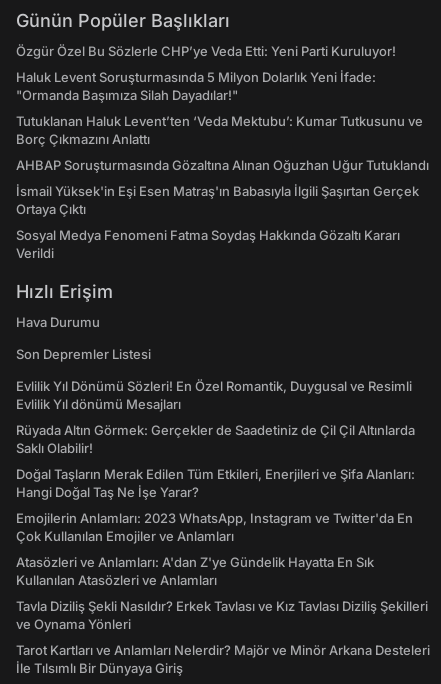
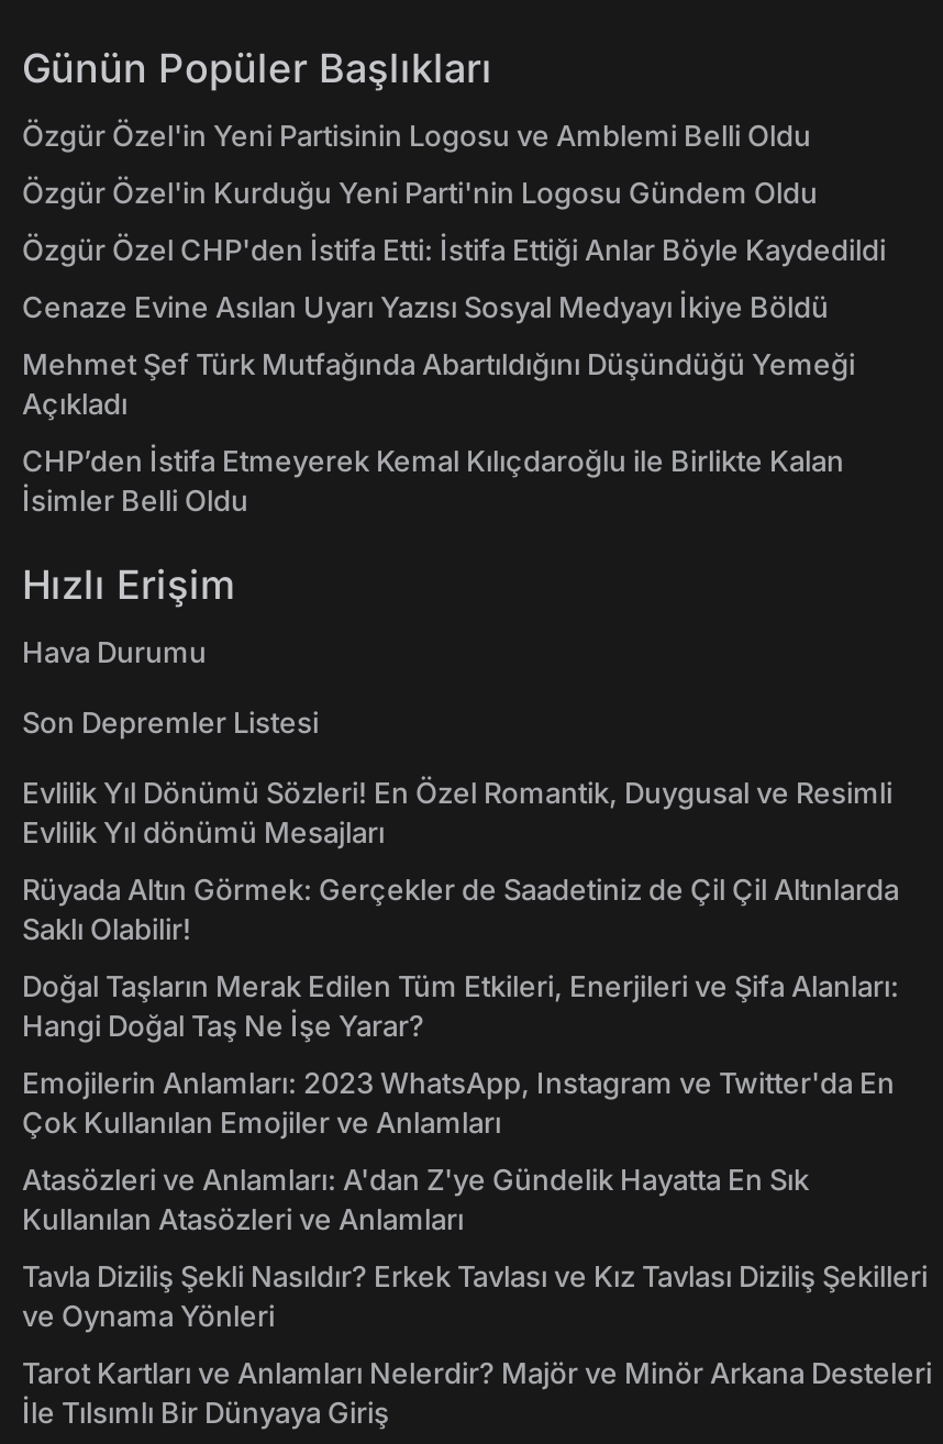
[16,43,396,59] Özgür Özel Bu Sözlerle CHP’ye Veda Etti: Yeni Parti Kuruluyor! -> [22,118,811,153] Özgür Özel'in Yeni Partisinin Logosu ve Amblemi Belli Oldu
[16,69,376,103] Haluk Levent Soruşturmasında 5 Milyon Dolarlık Yeni İfade: | "Ormanda Başımıza Silah Dayadılar!" -> [22,175,818,210] Özgür Özel'in Kurduğu Yeni Parti'nin Logosu Gündem Oldu
[16,113,423,147] Tutuklanan Haluk Levent’ten ‘Veda Mektubu’: Kumar Tutkusunu ve | Borç Çıkmazını Anlattı -> [22,232,886,267] Özgür Özel CHP'den İstifa Etti: İstifa Ettiği Anlar Böyle Kaydedildi
[16,157,429,173] AHBAP Soruşturmasında Gözaltına Alınan Oğuzhan Uğur Tutuklandı -> [22,289,829,324] Cenaze Evine Asılan Uyarı Yazısı Sosyal Medyayı İkiye Böldü
[16,183,419,217] İsmail Yüksek'in Eşi Esen Matraş'ın Babasıyla İlgili Şaşırtan Gerçek | Ortaya Çıktı -> [22,346,855,421] Mehmet Şef Türk Mutfağında Abartıldığını Düşündüğü Yemeği | Açıkladı
[16,227,400,261] Sosyal Medya Fenomeni Fatma Soydaş Hakkında Gözaltı Kararı | Verildi -> [22,443,844,518] CHP’den İstifa Etmeyerek Kemal Kılıçdaroğlu ile Birlikte Kalan | İsimler Belli Oldu

